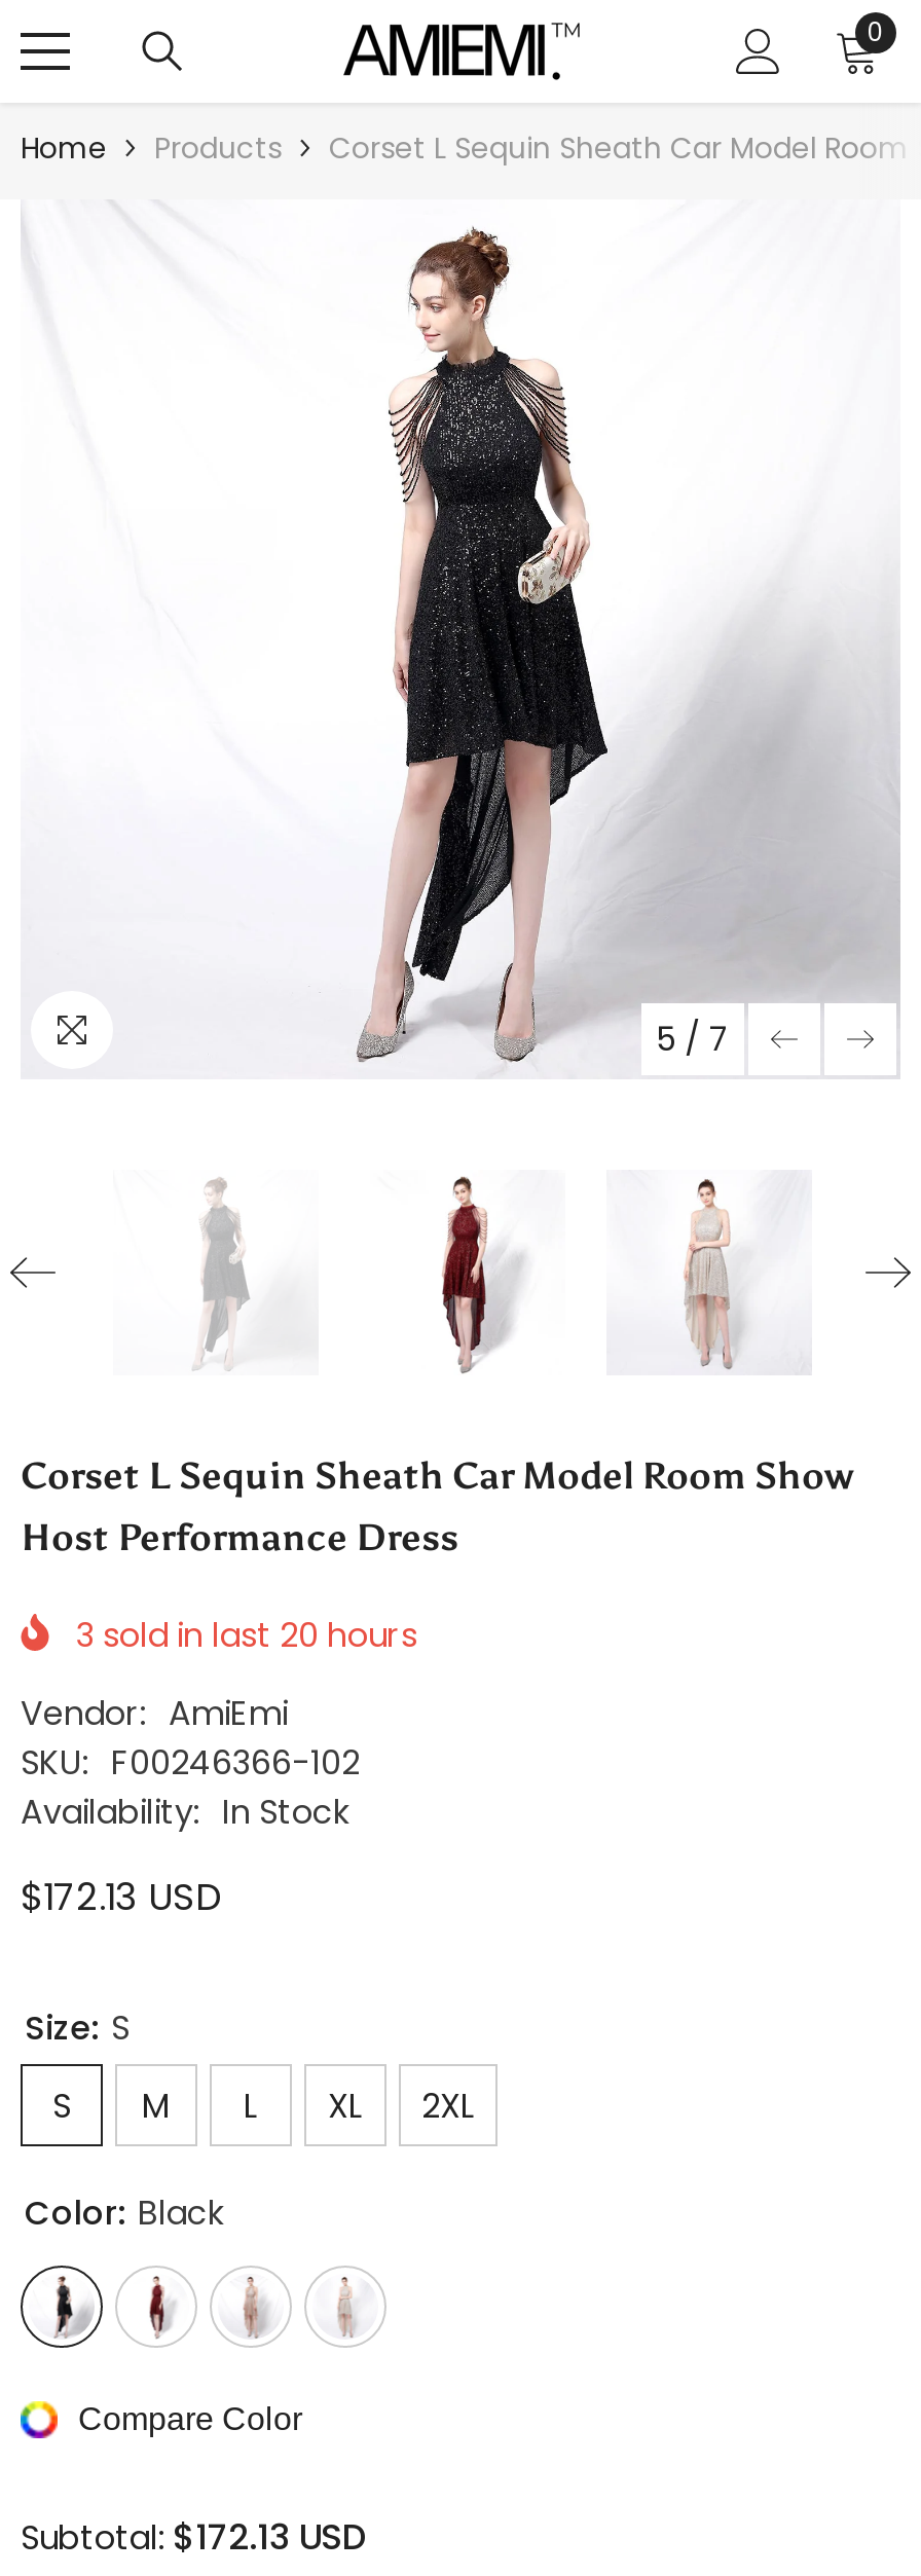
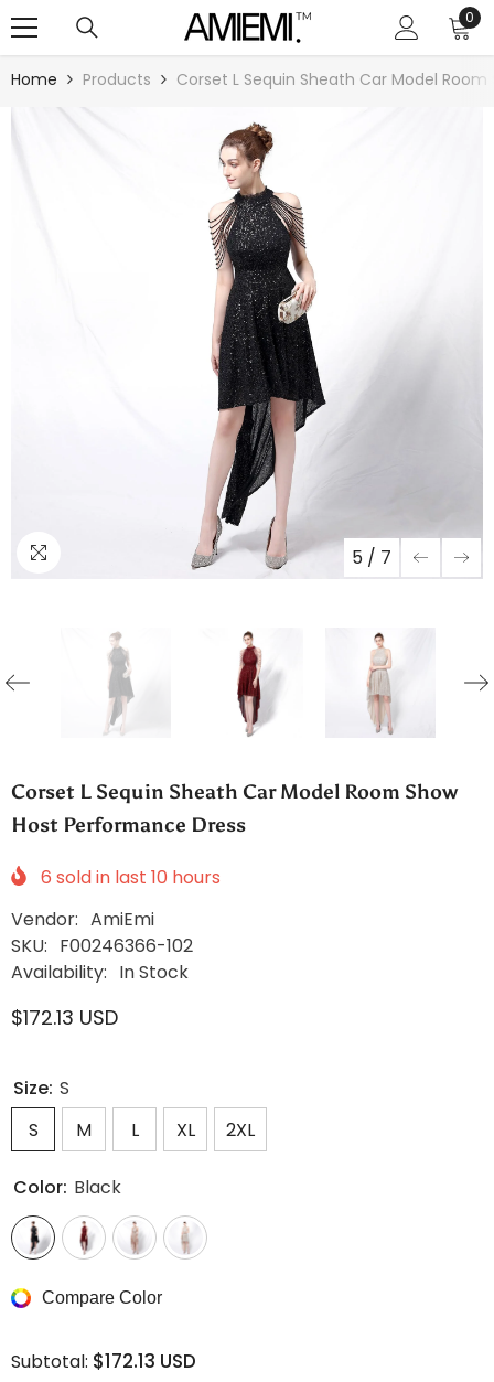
[76,1611,417,1658] 3 sold in last 20 hours -> [41,864,221,890] 6 sold in last 10 hours

